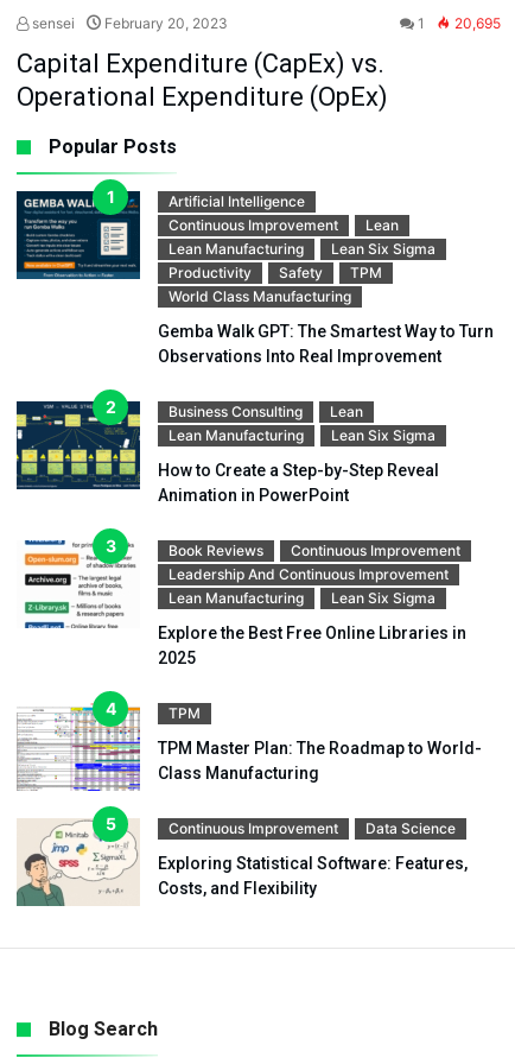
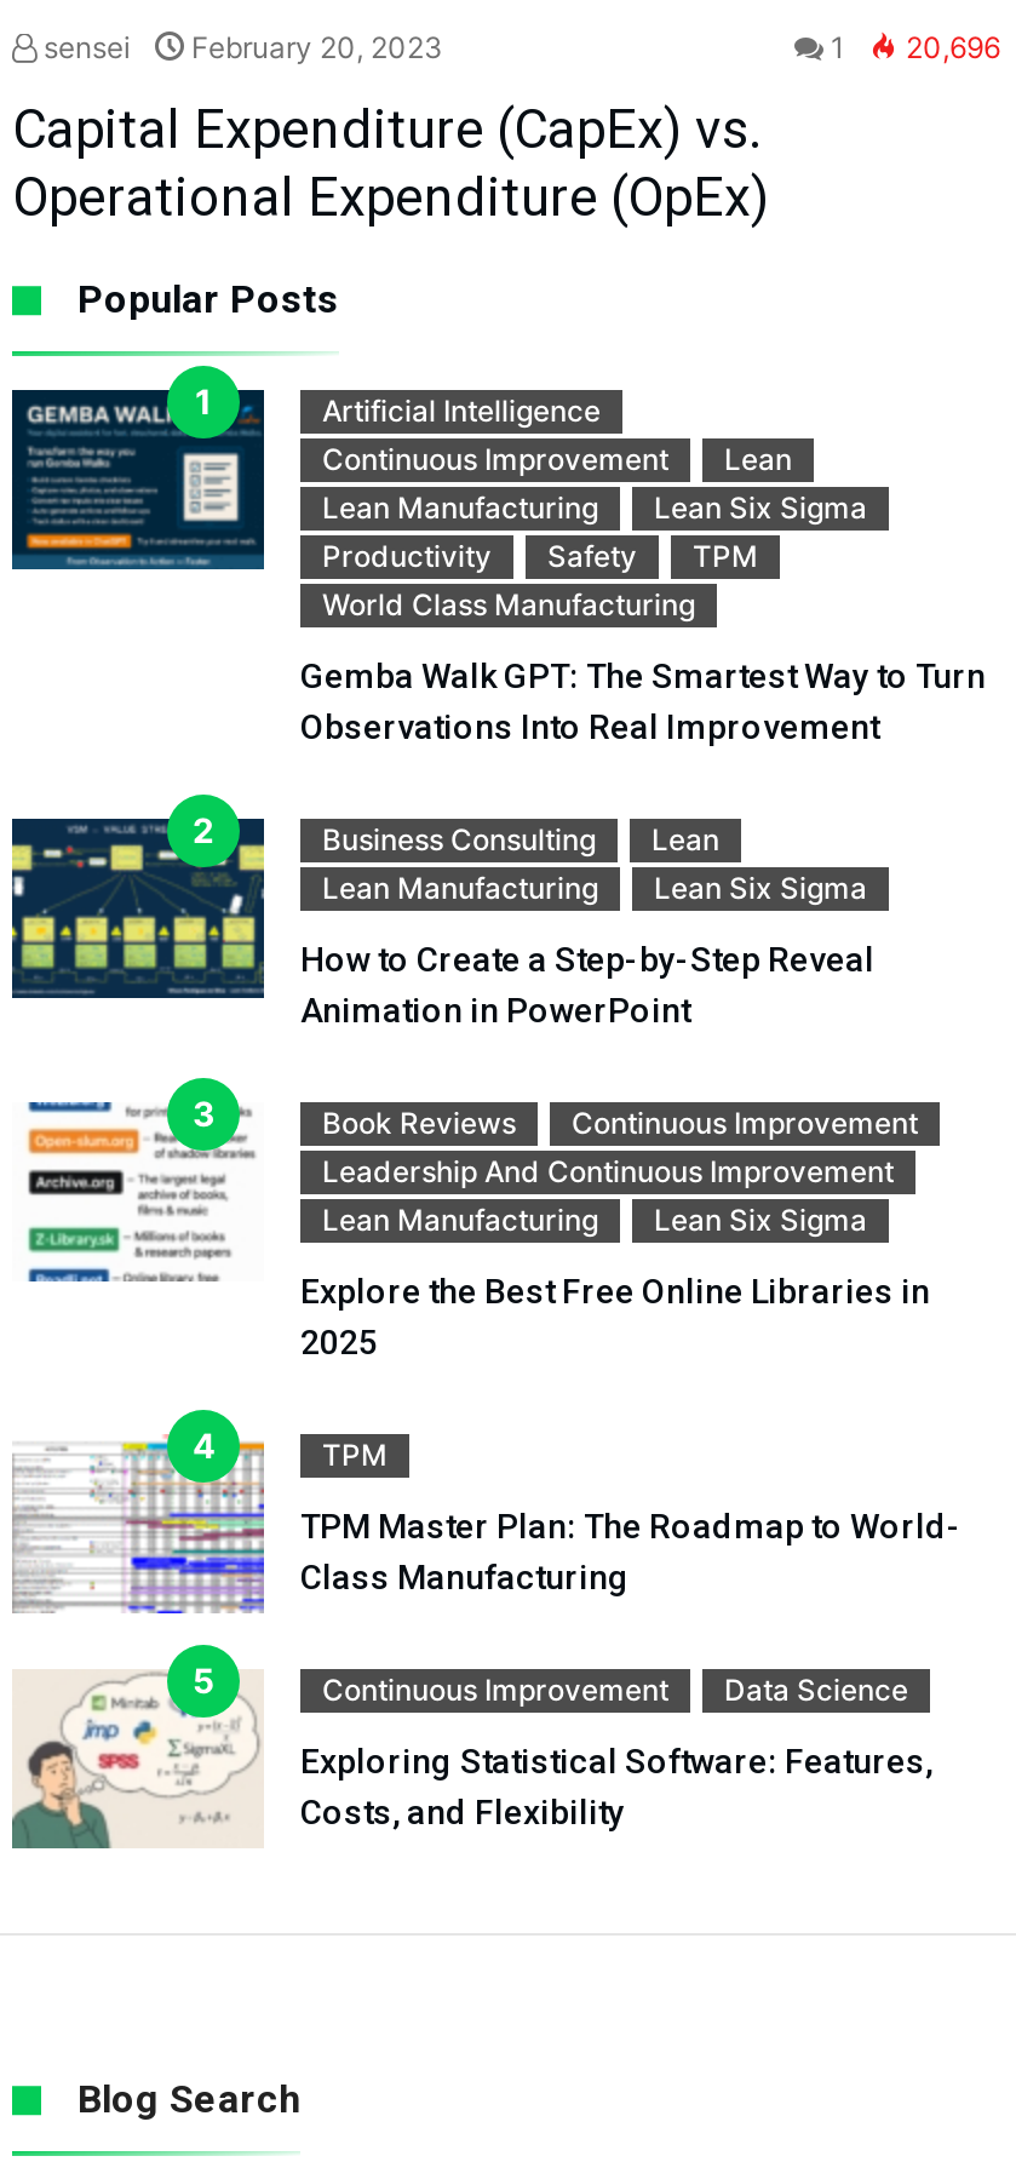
[414,14,501,32] 1 20,695 -> [823,29,1000,66] 1 20,696

